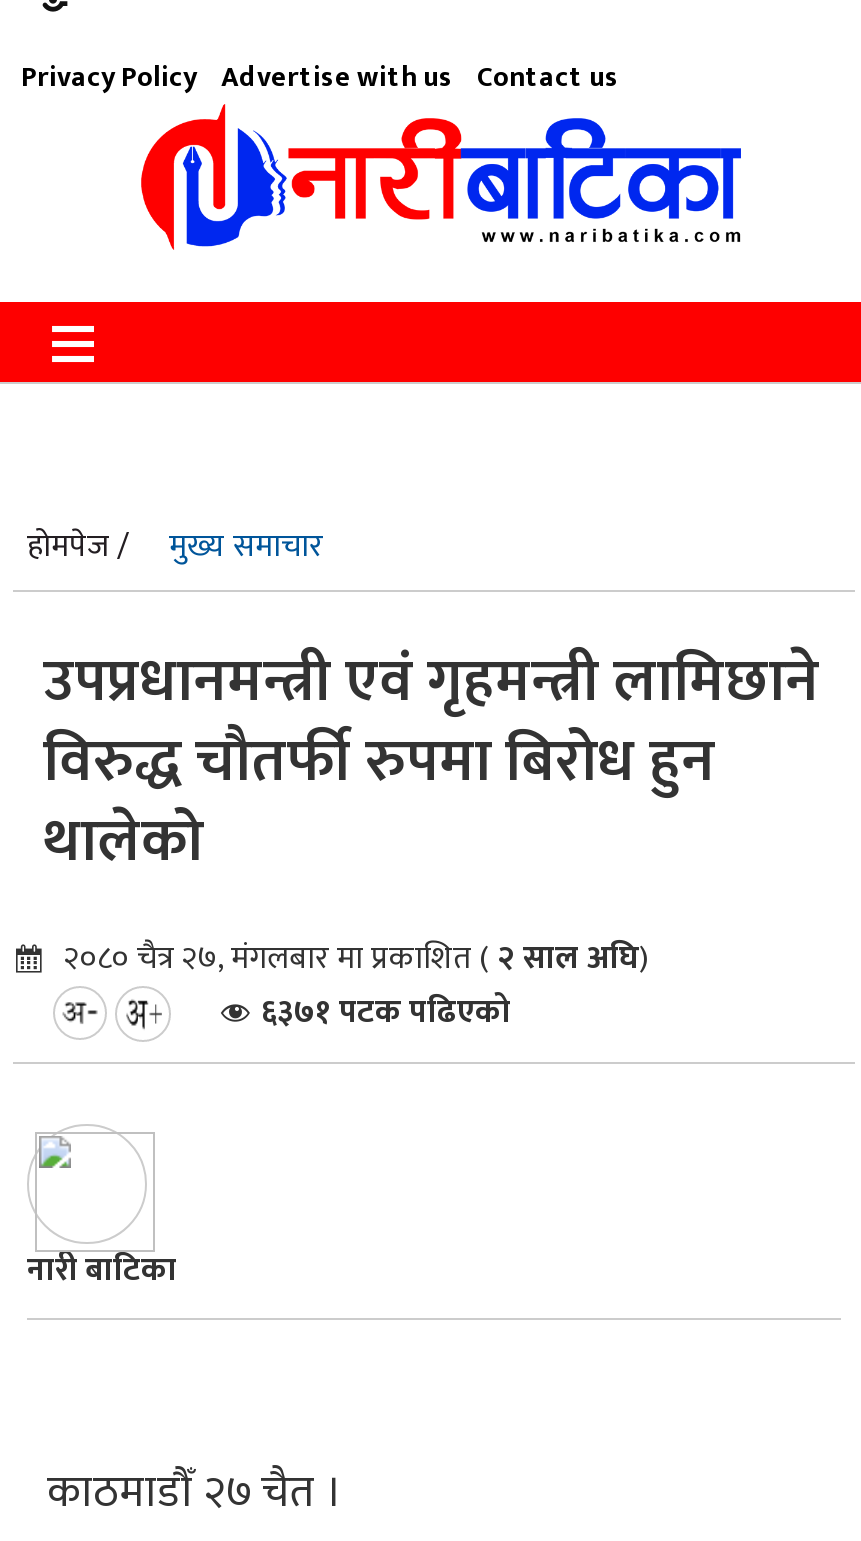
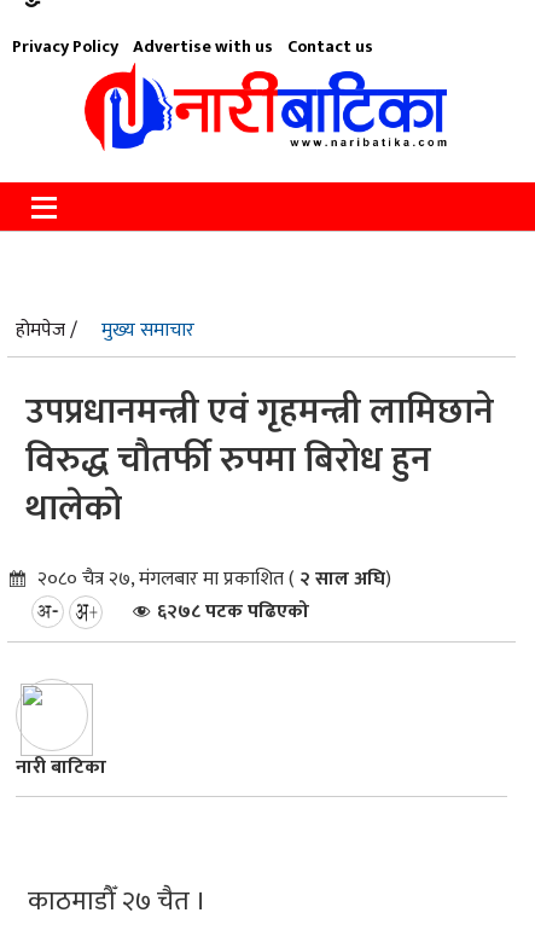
[261,985,511,1039] ६३७१ पटक पढिएको -> [157,595,309,628] ६२७८ पटक पढिएको

